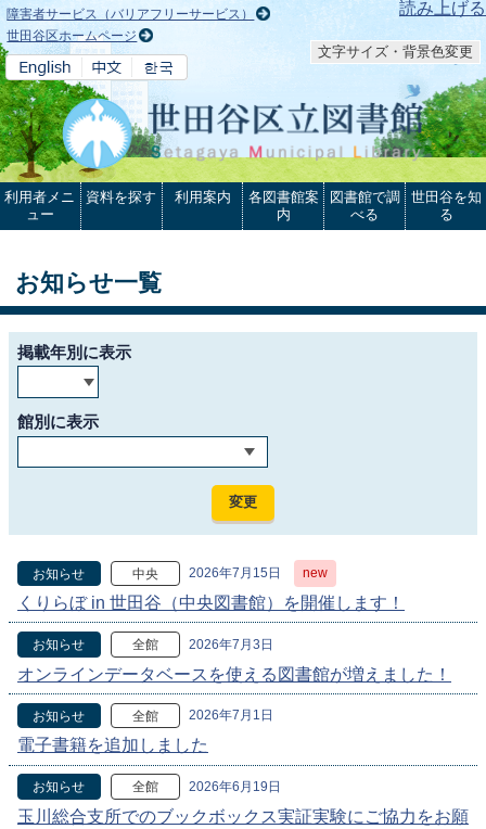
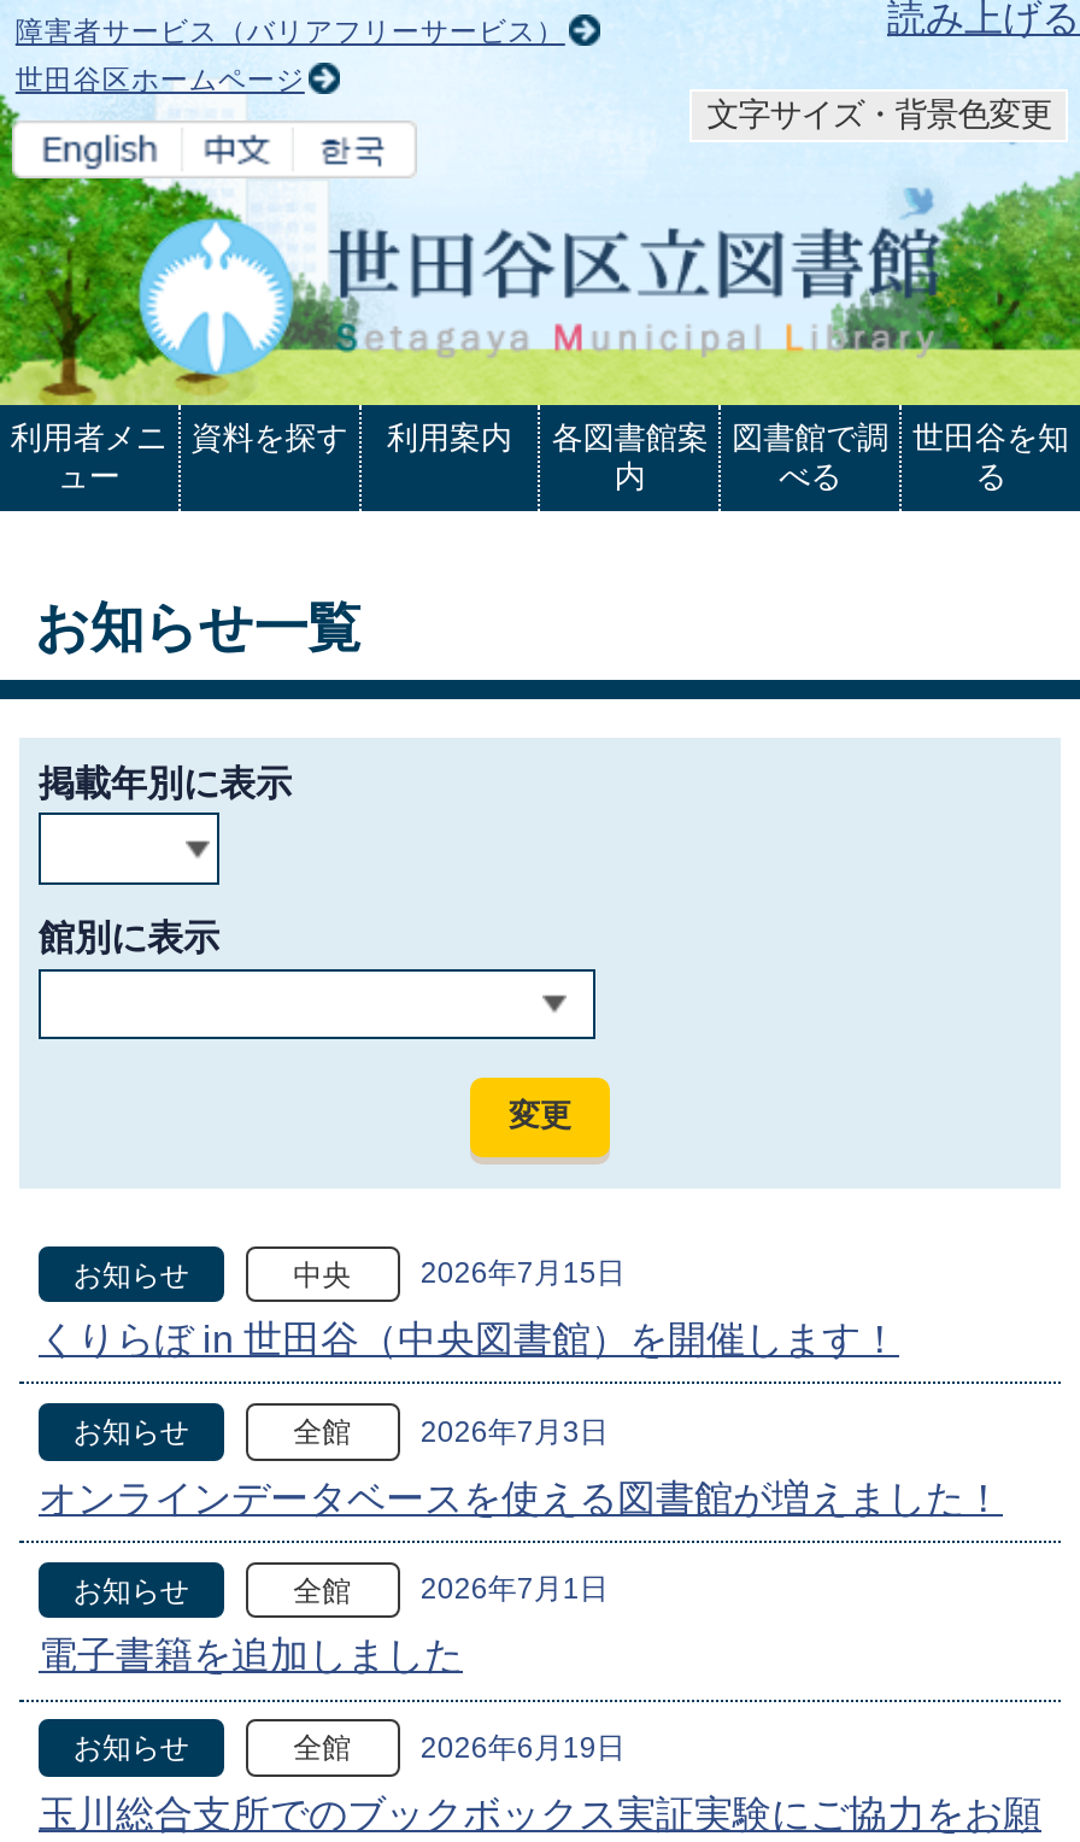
[303,565,328,581] new -> none

